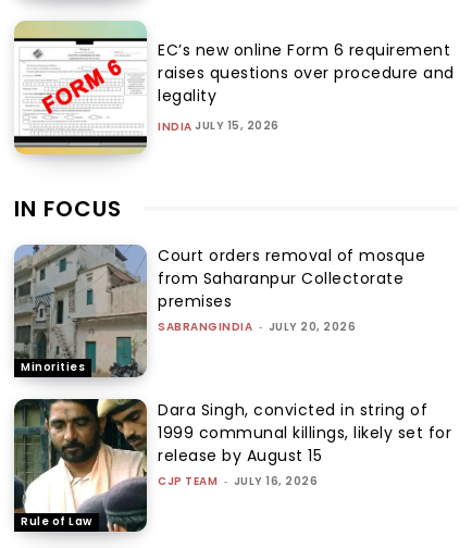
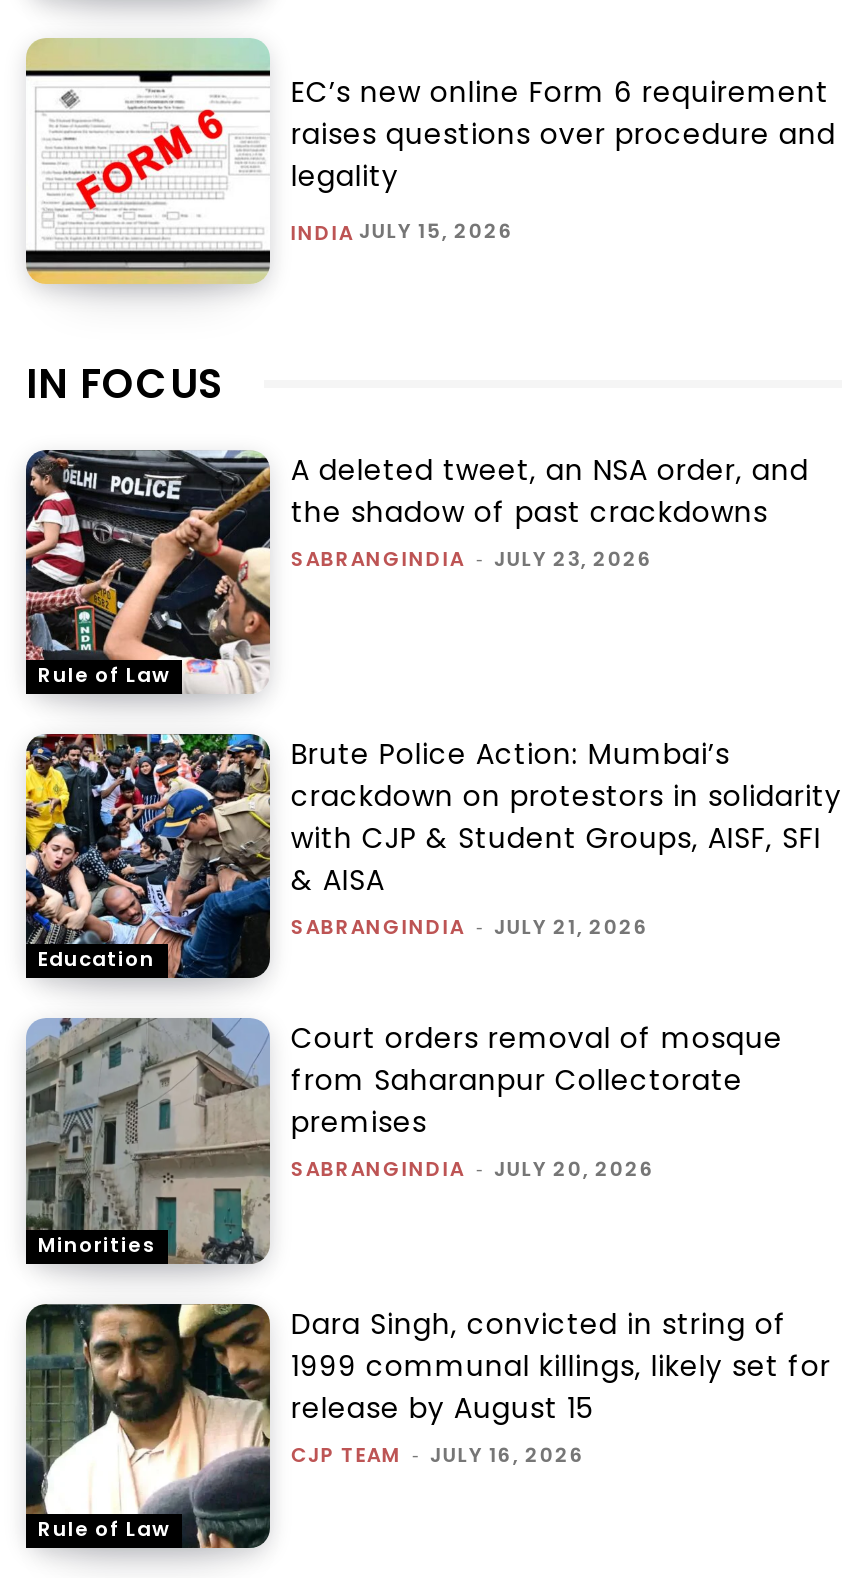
none -> [24,450,270,694] [image] | Rule of Law
none -> [24,732,262,980] [image] | Education
none -> [291,449,809,573] A deleted tweet, an NSA order, and | the shadow of past crackdowns | SABRANGINDIA - JULY 23, 2026
none -> [291,734,842,942] Brute Police Action: Mumbai’s | crackdown on protestors in solidarity | with CJP & Student Groups, AISF, SFI | & AISA | SABRANGINDIA - JULY 21, 2026

